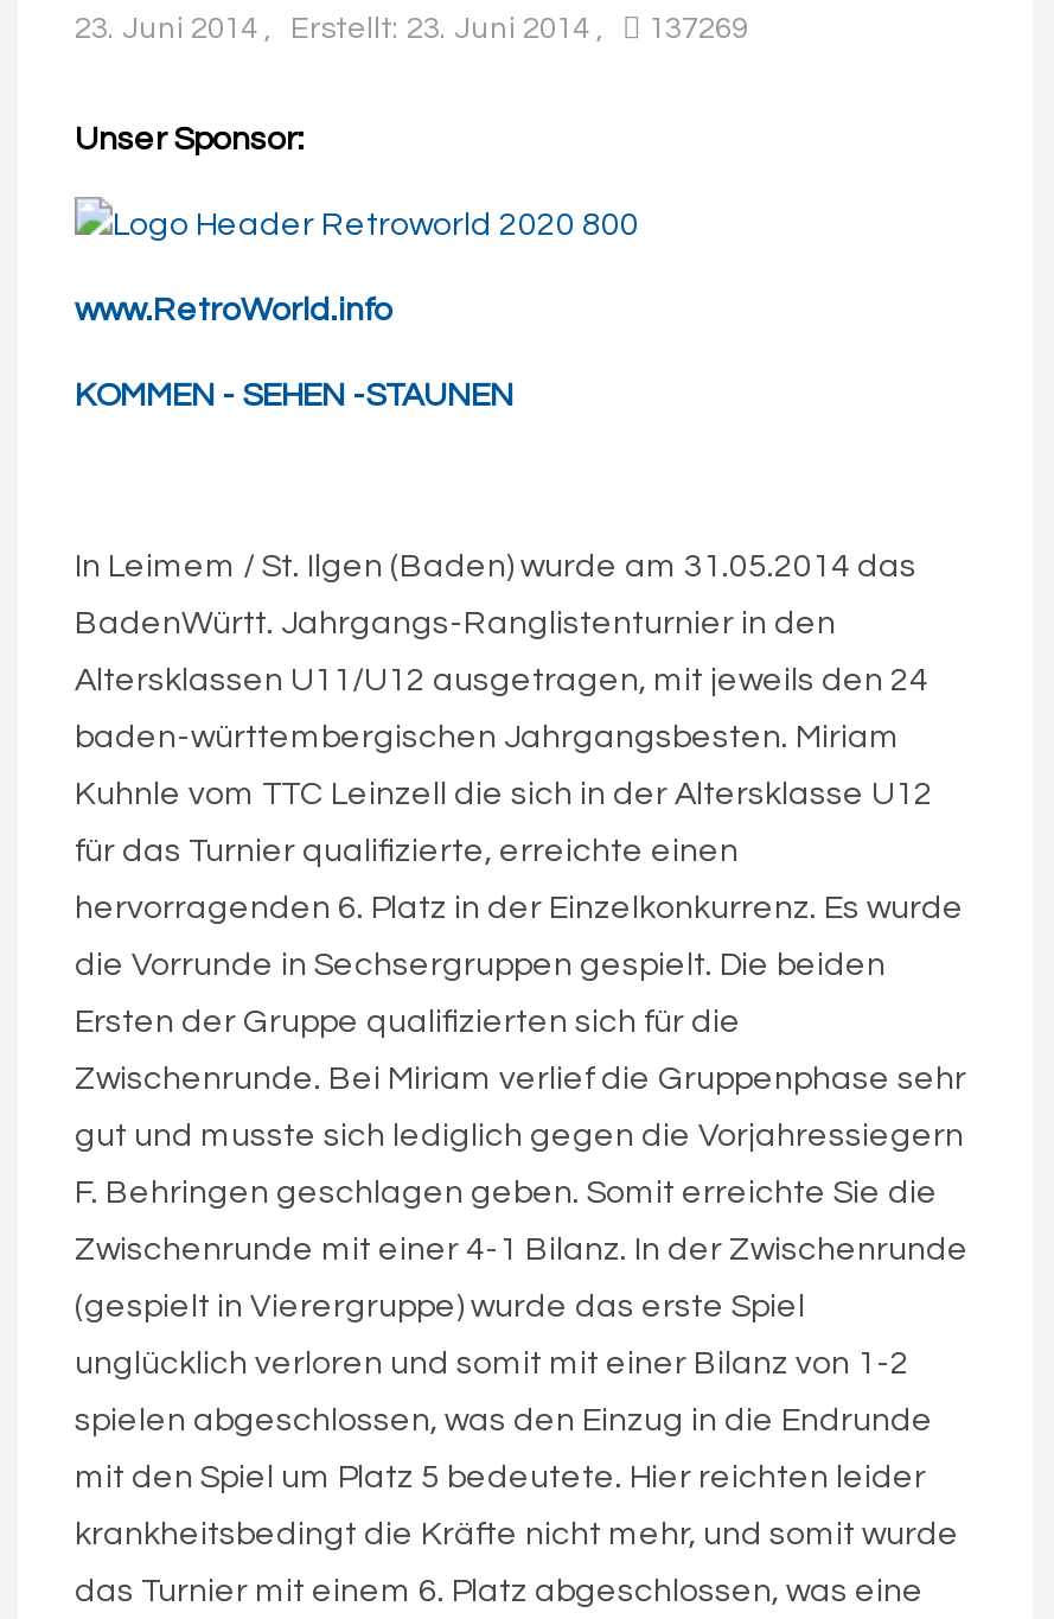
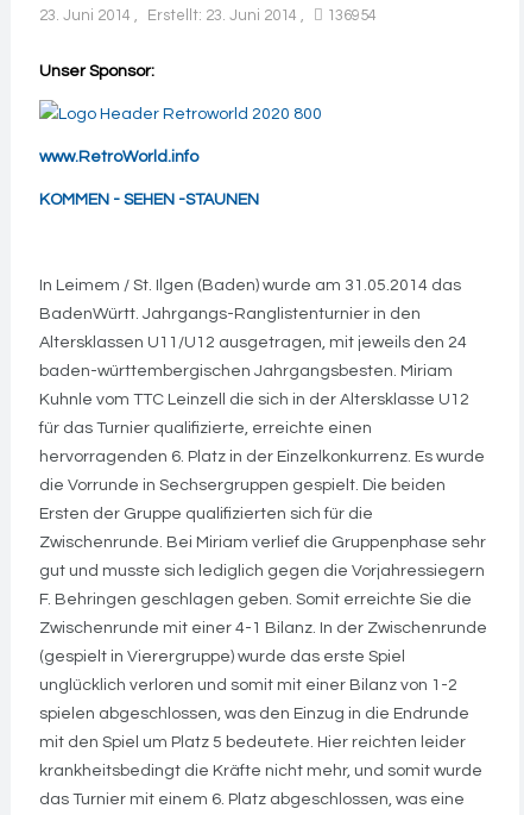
[75,11,748,44] 23. Juni 2014 Erstellt: 23. Juni 2014 137269 -> [39,7,377,23] 23. Juni 2014 Erstellt: 23. Juni 2014 136954

